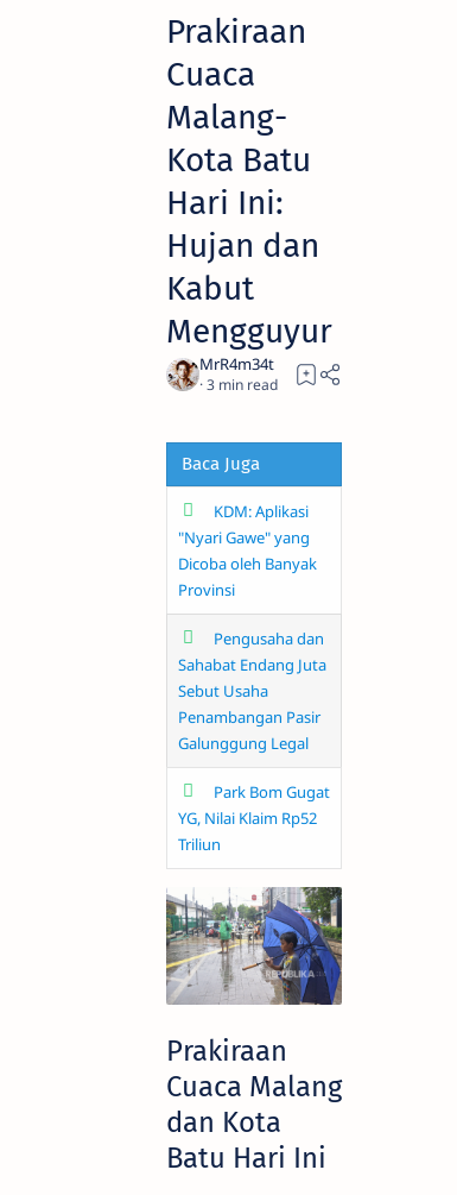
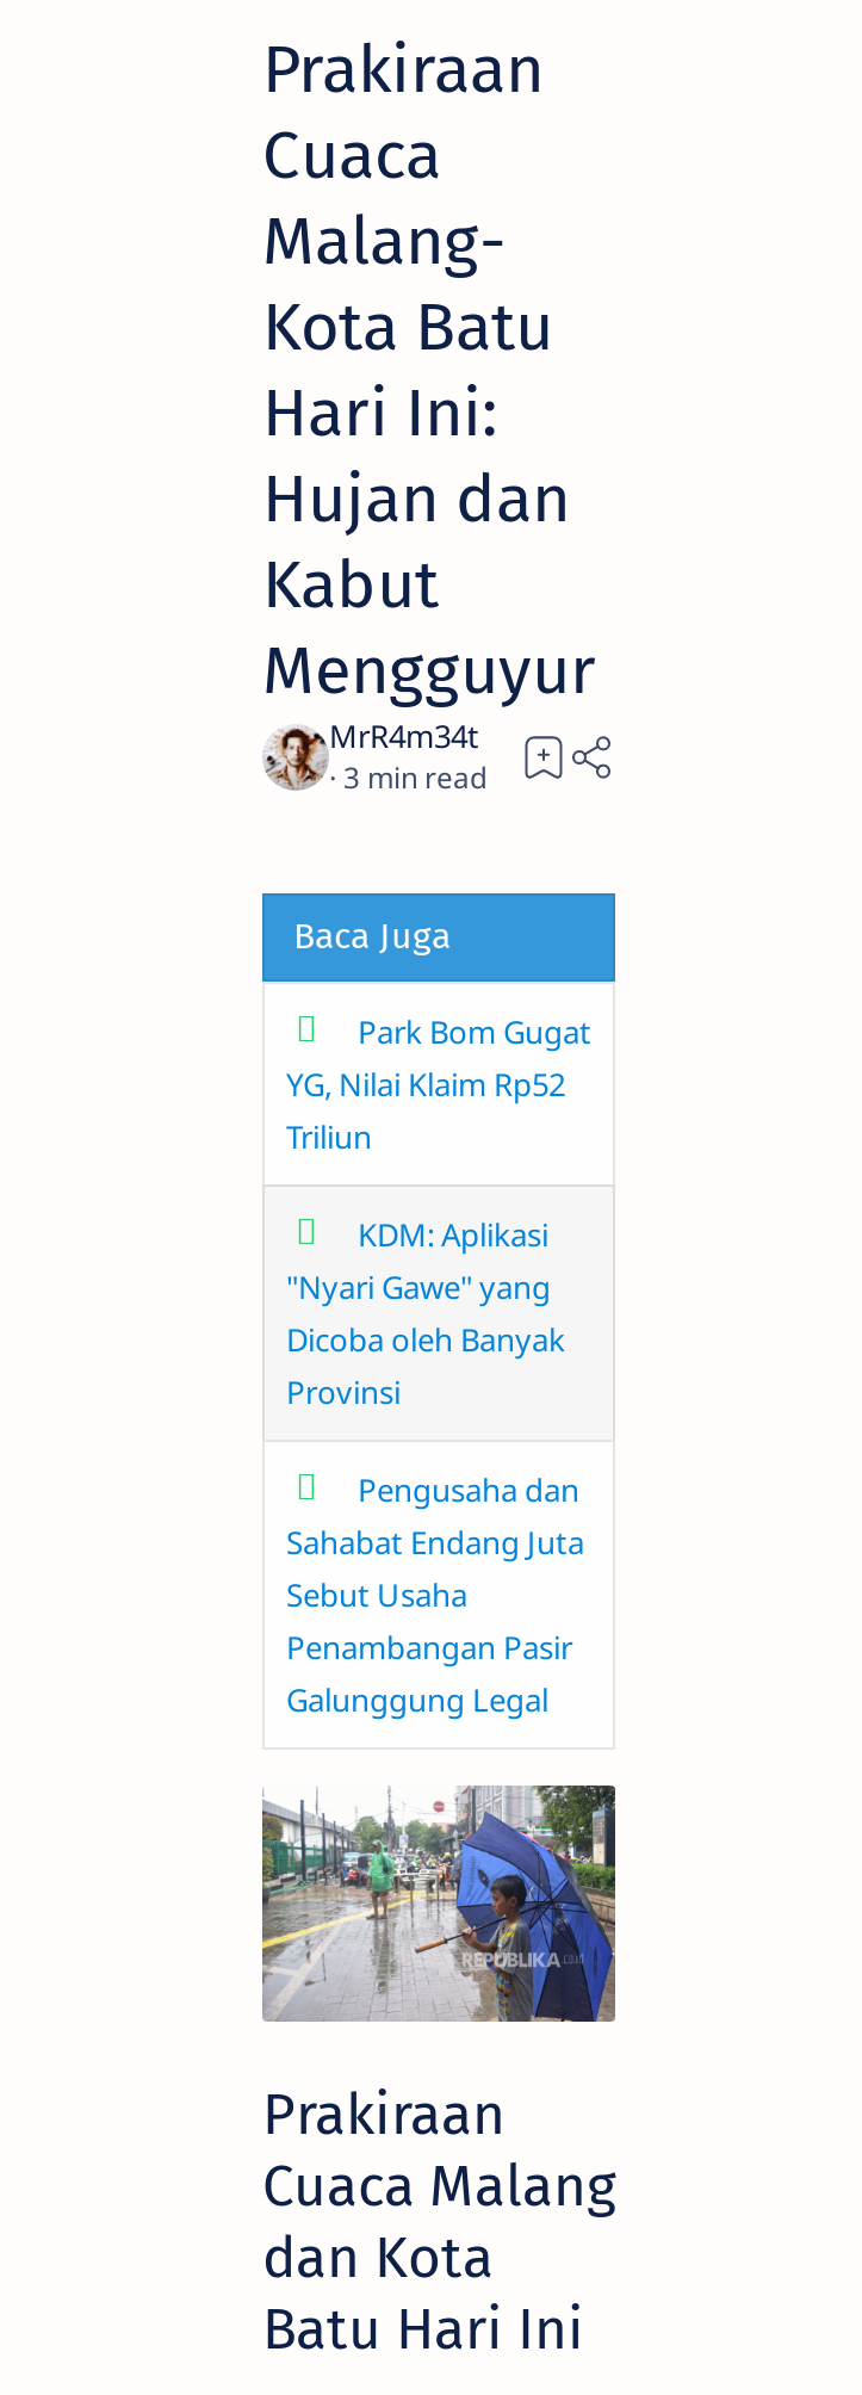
moved [178,501,326,754] -> [286,1214,584,1722]: KDM: Aplikasi | "Nyari Gawe" yang | Dicoba oleh Banyak | ... | Penambangan Pasir | Galunggung Legal
moved [178,782,330,855] -> [286,1011,591,1159]: Park Bom Gugat | YG, Nilai Klaim Rp52 | Triliun

